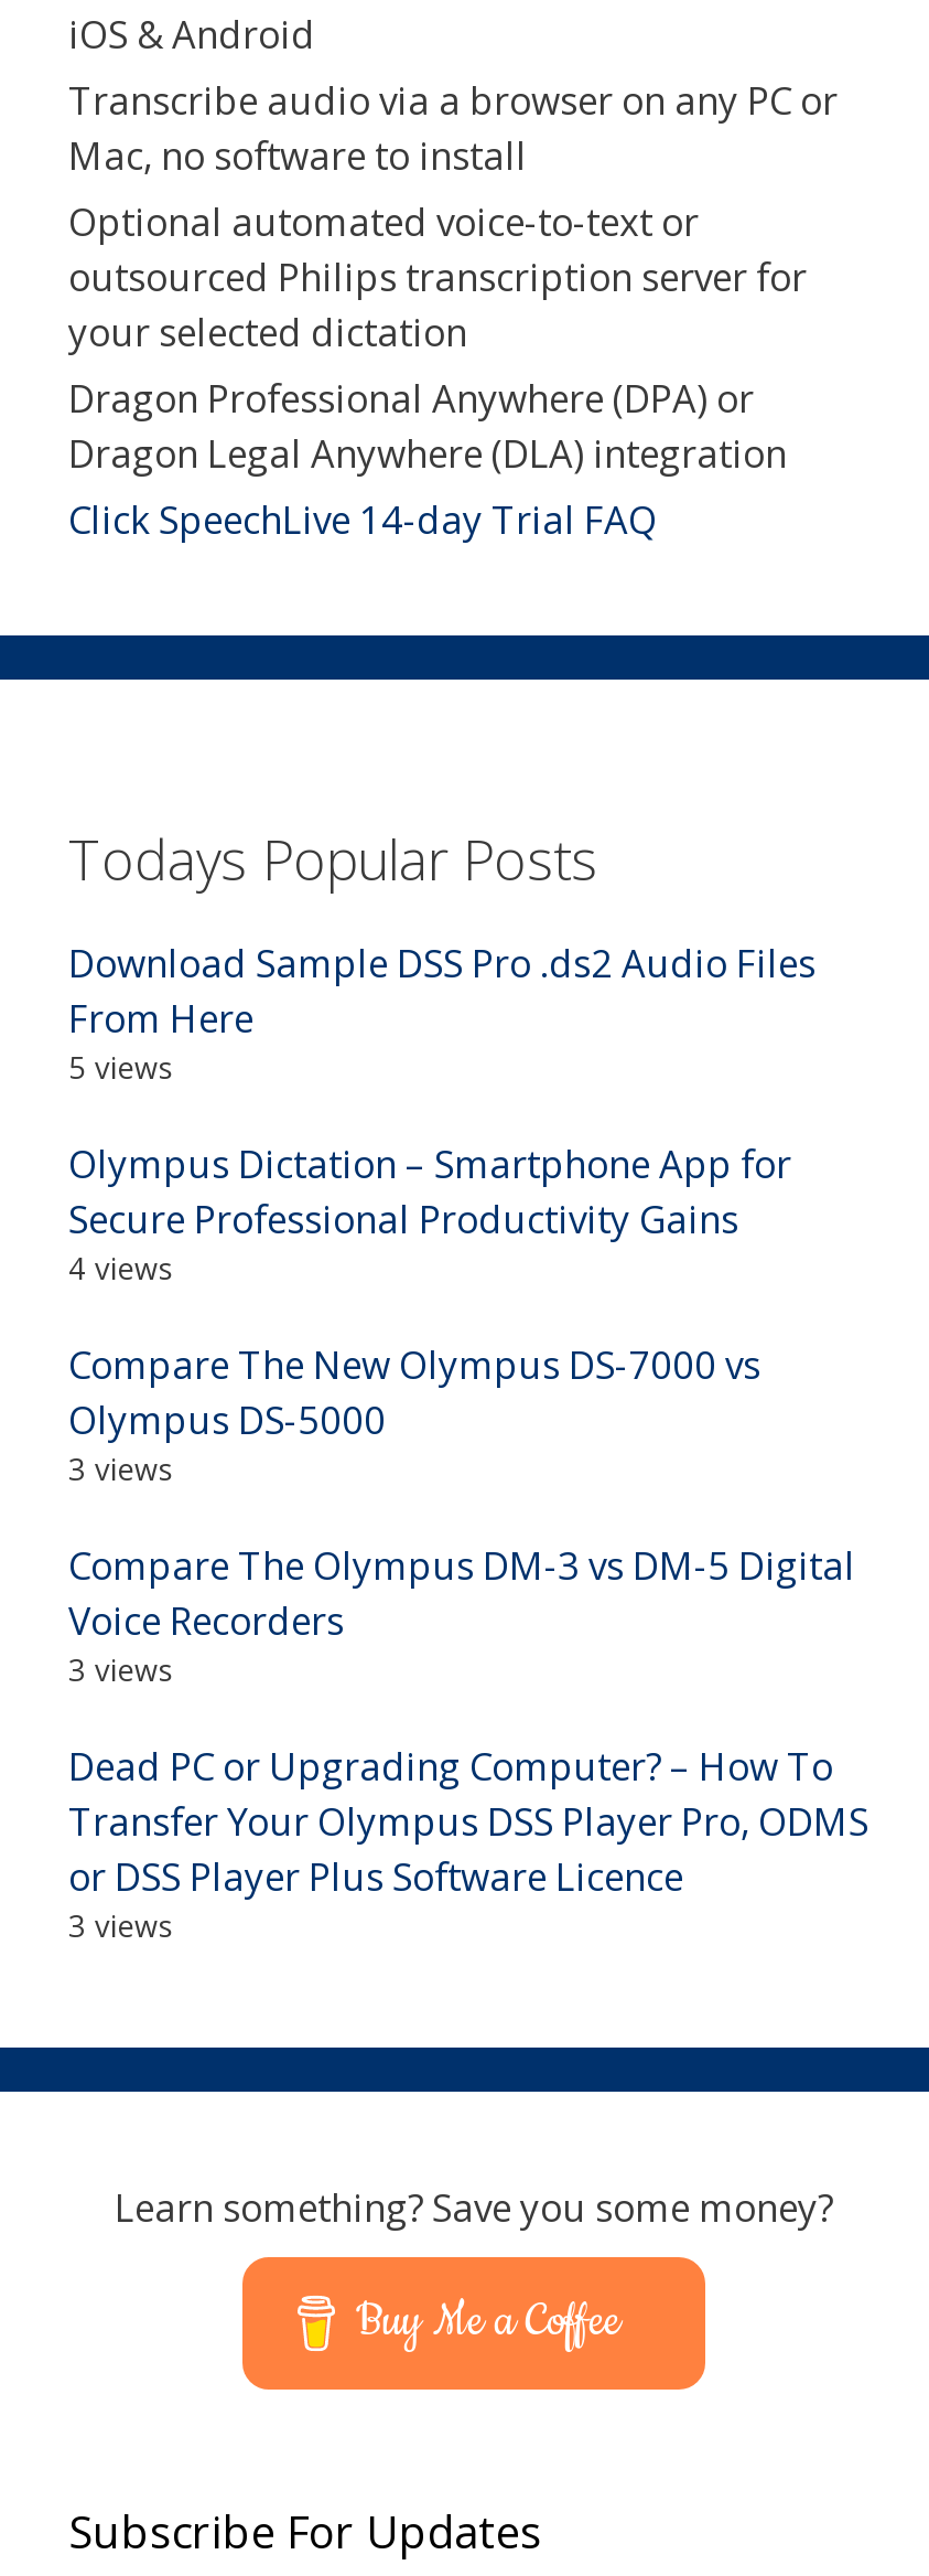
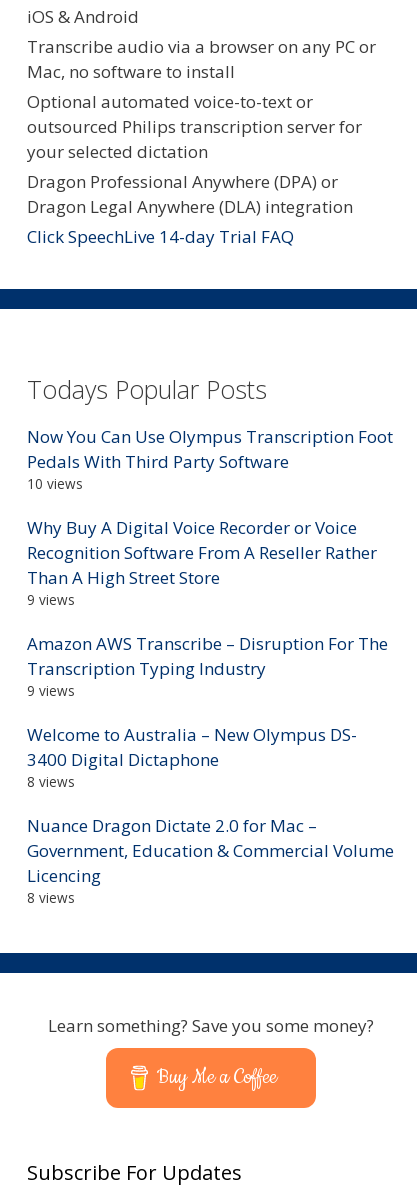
[68,938,815,1088] Download Sample DSS Pro .ds2 Audio Files | From Here | 5 views -> [27,425,393,493] Now You Can Use Olympus Transcription Foot | Pedals With Third Party Software | 10 views
[68,1139,791,1289] Olympus Dictation – Smartphone App for | Secure Professional Productivity Gains | 4 views -> [27,516,377,609] Why Buy A Digital Voice Recorder or Voice | Recognition Software From A Reseller Rather | Than A High Street Store | 9 views
[68,1339,760,1489] Compare The New Olympus DS-7000 vs | Olympus DS-5000 | 3 views -> [27,632,388,700] Amazon AWS Transcribe – Disruption For The | Transcription Typing Industry | 9 views
[68,1540,855,1690] Compare The Olympus DM-3 vs DM-5 Digital | Voice Recorders | 3 views -> [27,723,357,791] Welcome to Australia – New Olympus DS- | 3400 Digital Dictaphone | 8 views
[68,1741,868,1946] Dead PC or Upgrading Computer? – How To | Transfer Your Olympus DSS Player Pro, ODMS | or DSS Player Plus Software Licence | 3 views -> [27,814,394,907] Nuance Dragon Dictate 2.0 for Mac – | Government, Education & Commercial Volume | Licencing | 8 views

